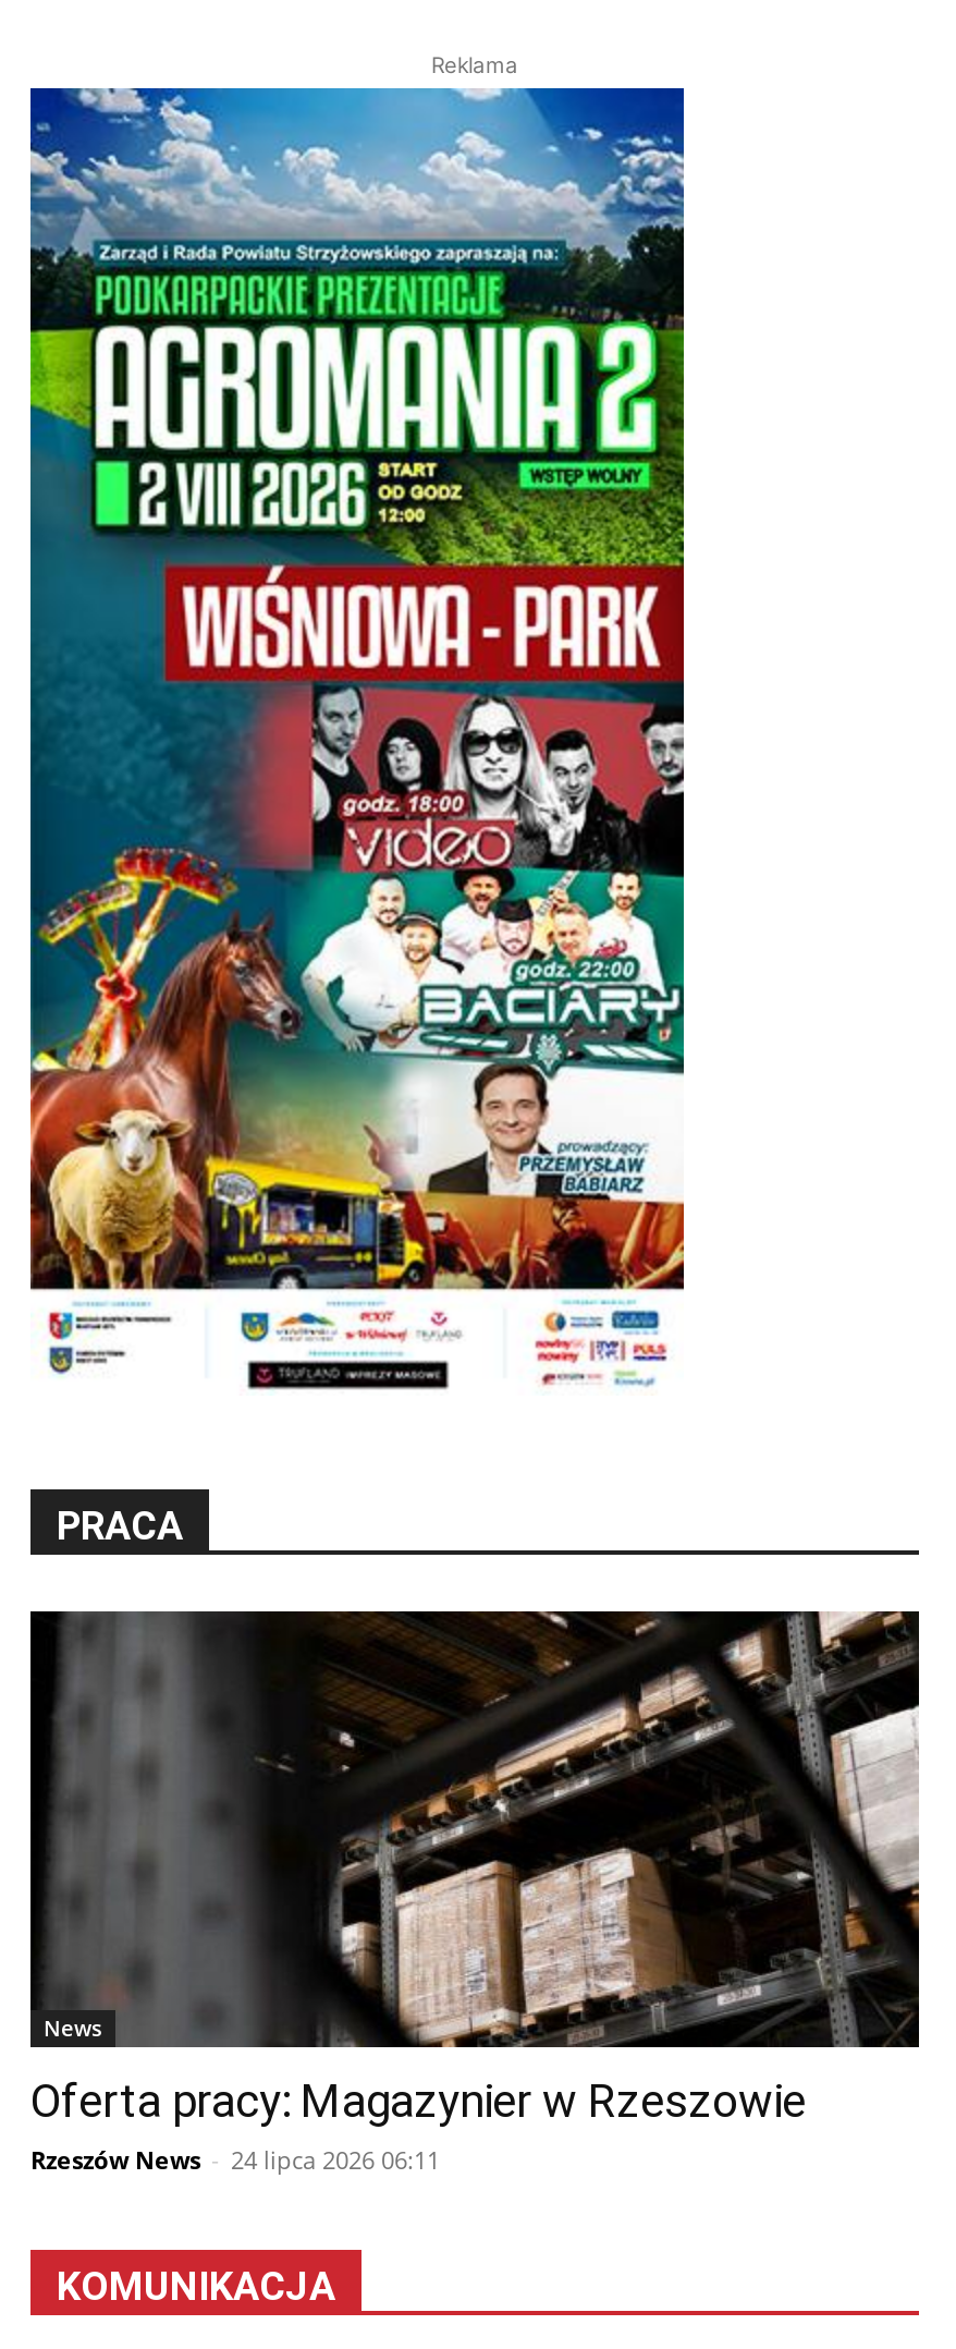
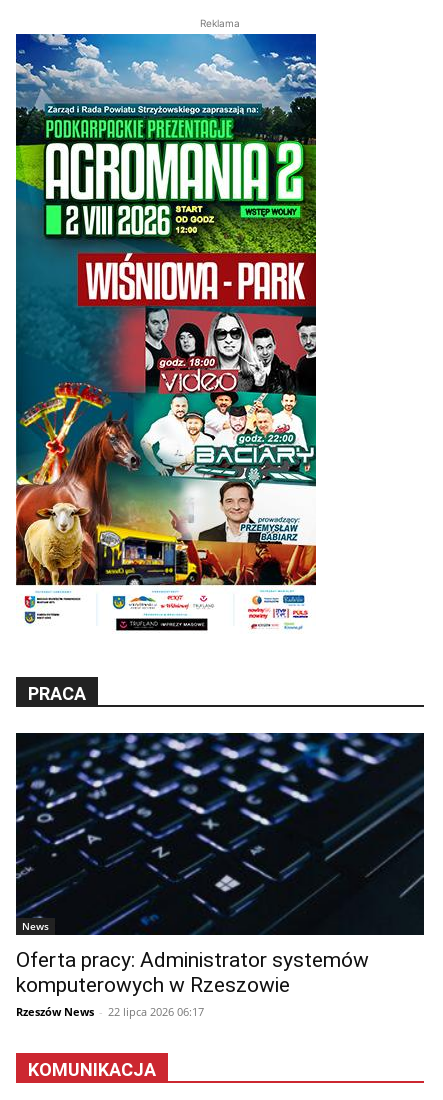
[30,1609,921,2176] [image] | Oferta pracy: Magazynier w Rzeszowie | Rzeszów News - 24 lipca 2026 06:11 -> [15,732,425,1019] [image] | Oferta pracy: Administrator systemów | komputerowych w Rzeszowie | Rzeszów News - 22 lipca 2026 06:17

